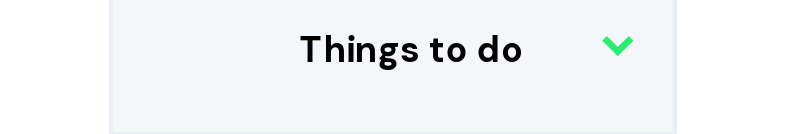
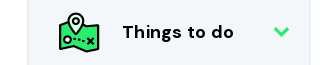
none -> [58,11,101,54] [image]

